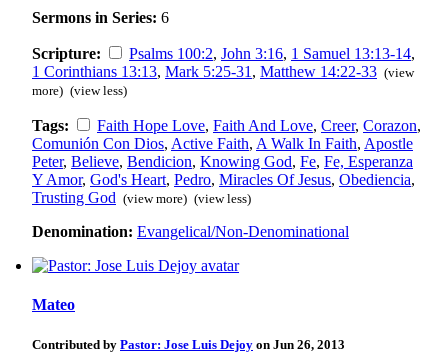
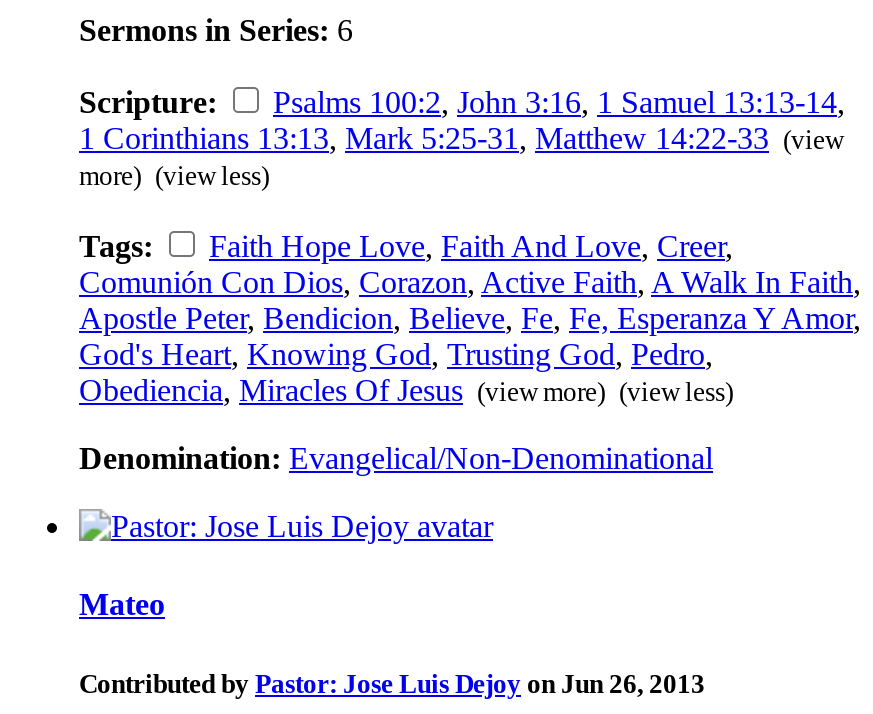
[32,117,421,206] Faith Hope Love, Faith And Love, Creer, Corazon, | Comunión Con Dios, Active Faith, A Walk In Faith, Apostle | Peter, Believe, Bendicion, Knowing God, Fe, Fe, Esperanza | Y Amor, God's Heart, Pedro, Miracles Of Jesus, Obediencia, | Trusting God (view more) (view less) -> [79,229,861,407] Faith Hope Love, Faith And Love, Creer, | Comunión Con Dios, Corazon, Active Faith, A Walk In Faith, | Apostle Peter, Bendicion, Believe, Fe, Fe, Esperanza Y Amor, | God's Heart, Knowing God, Trusting God, Pedro, | Obediencia, Miracles Of Jesus (view more) (view less)

